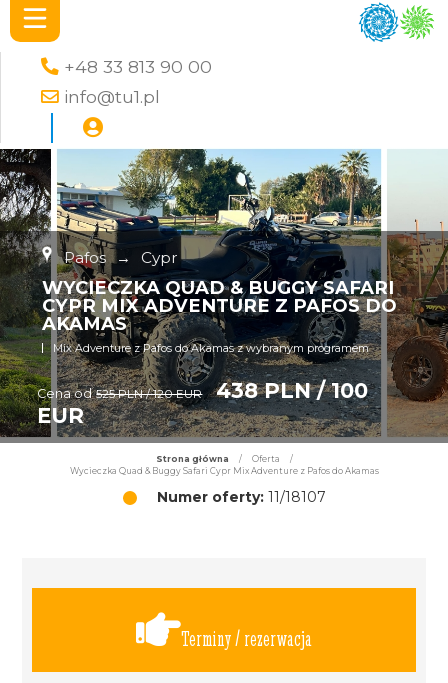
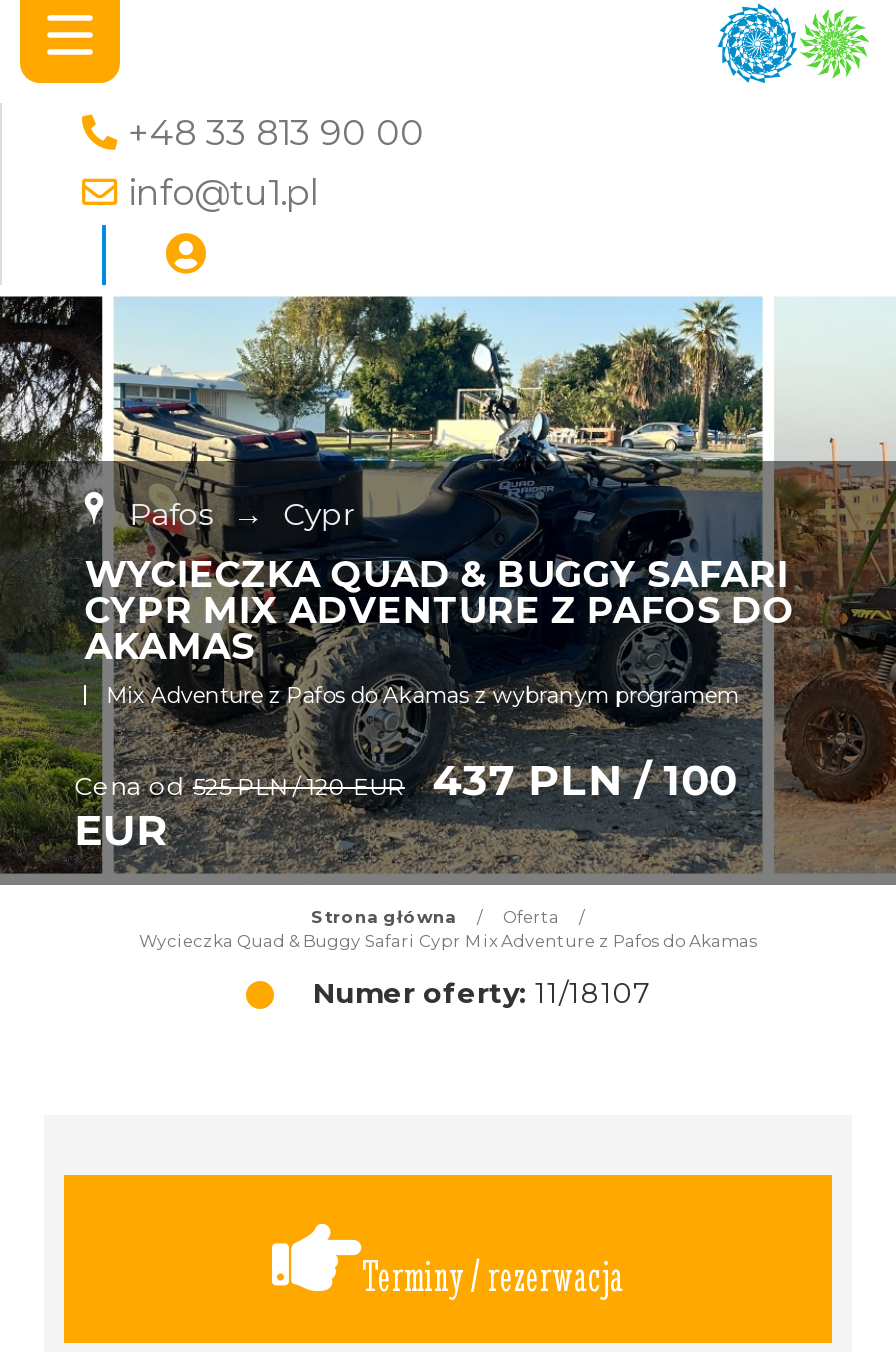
[216,378,368,403] 438 PLN / 100 -> [433,755,737,805] 437 PLN / 100

